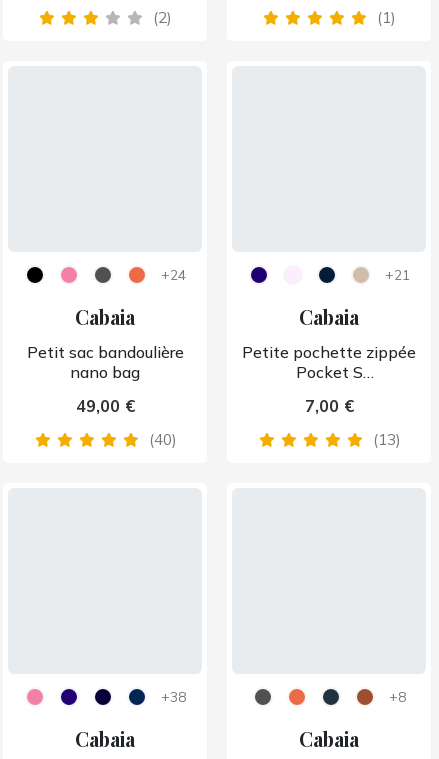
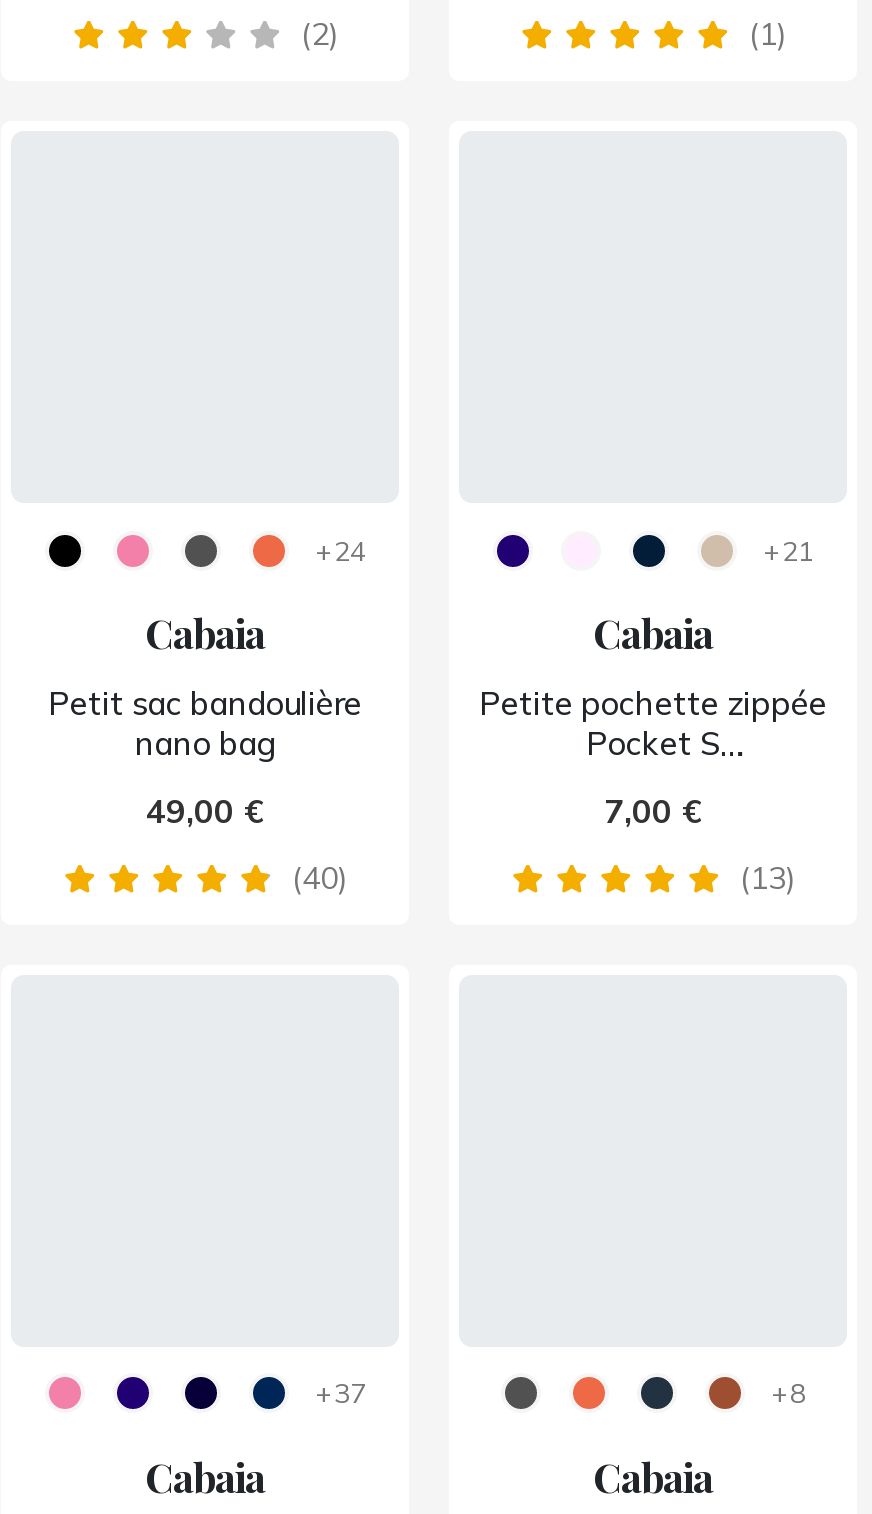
[160,688,185,705] +38 -> [316,1375,366,1409] +37

